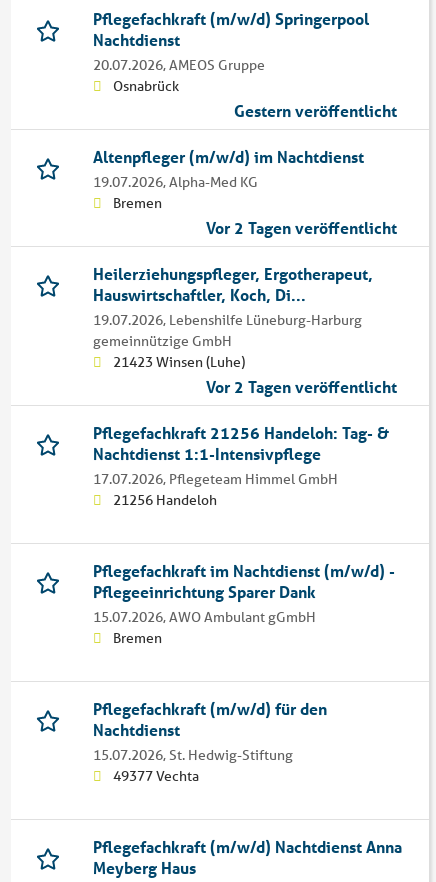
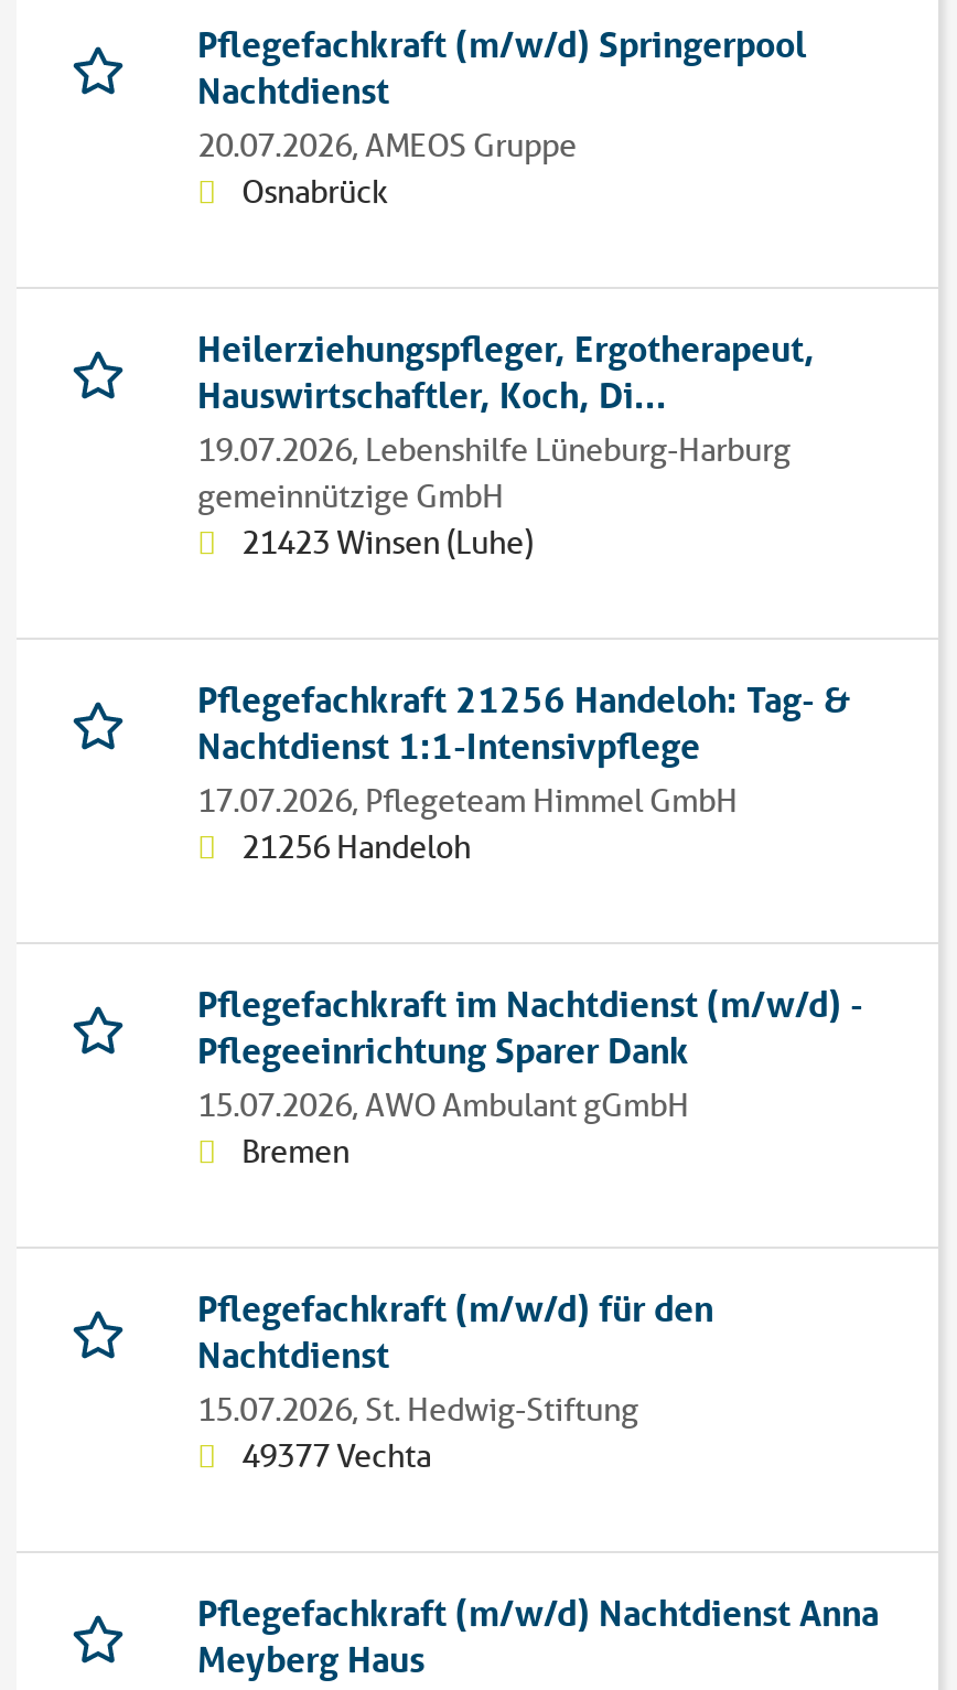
[93,100,397,238] Gestern veröffentlicht | Altenpfleger (m/w/d) im Nachtdienst | 19.07.2026, Alpha-Med KG | Bremen | Vor 2 Tagen veröffentlicht -> none
[206,376,397,397] Vor 2 Tagen veröffentlicht -> none

